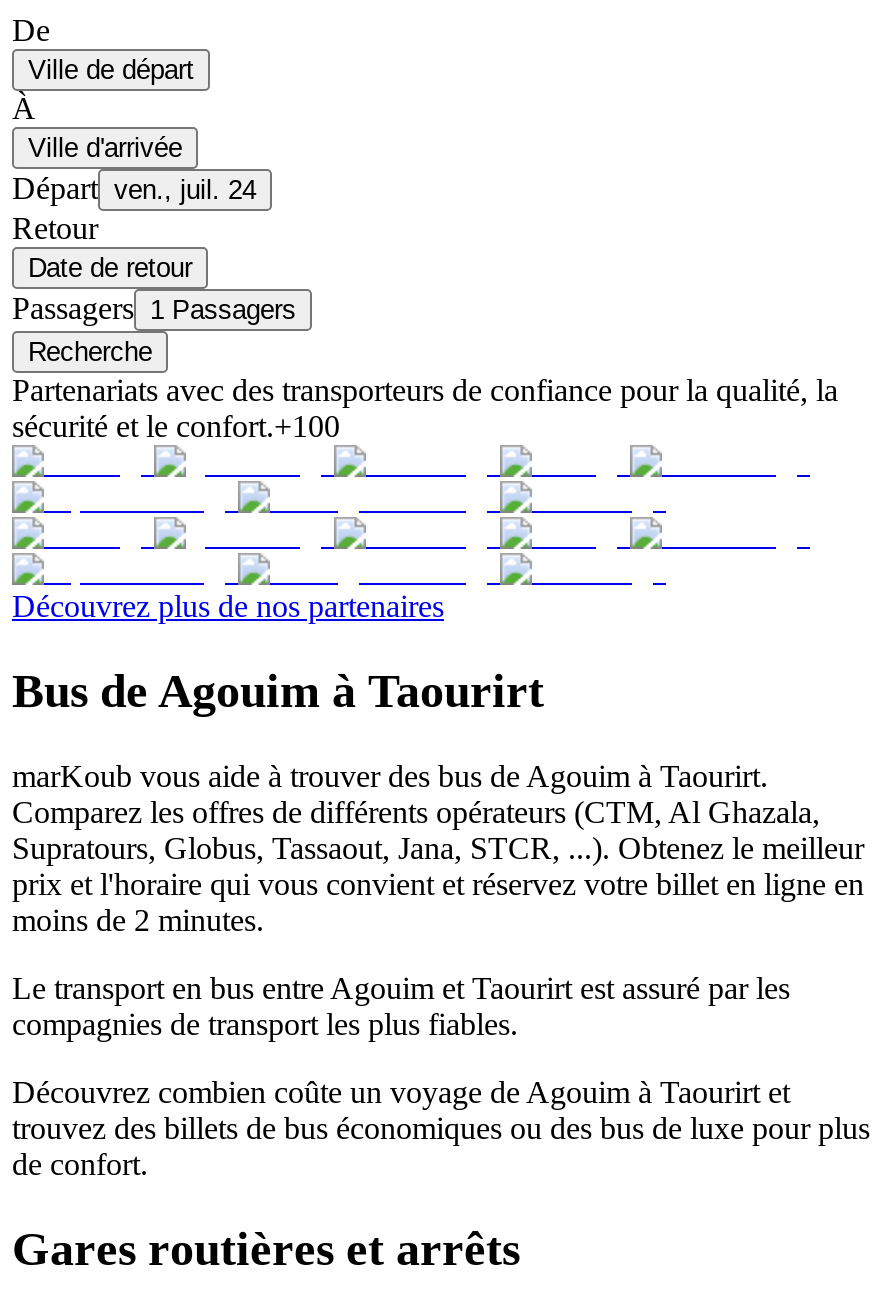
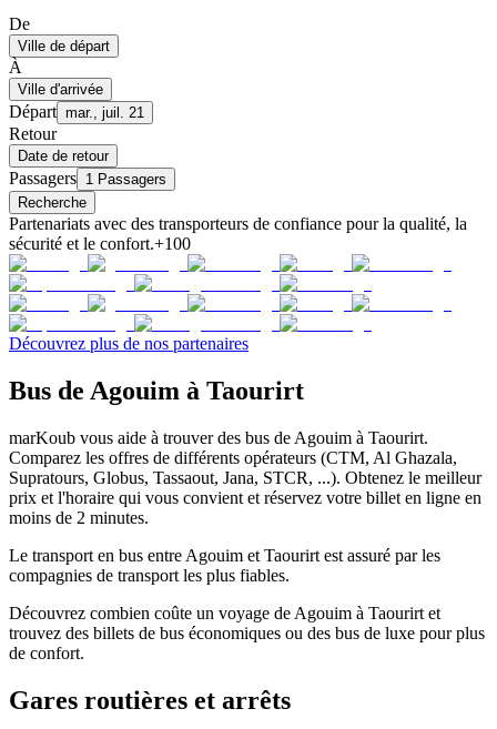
[12,171,256,205] Départ ven., juil. 24 -> [9,102,144,121] Départ mar., juil. 21

